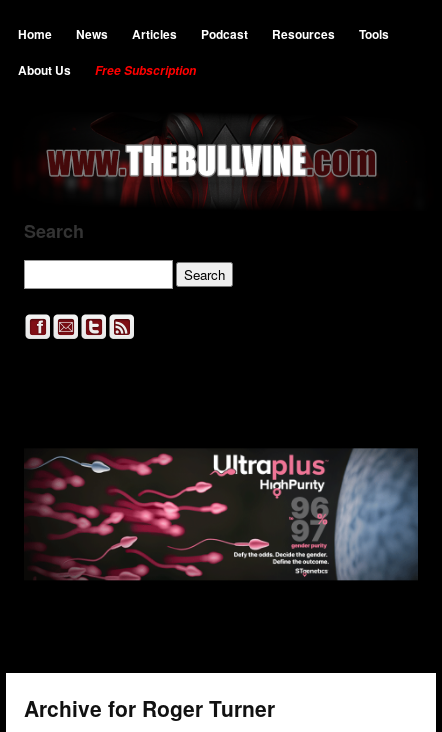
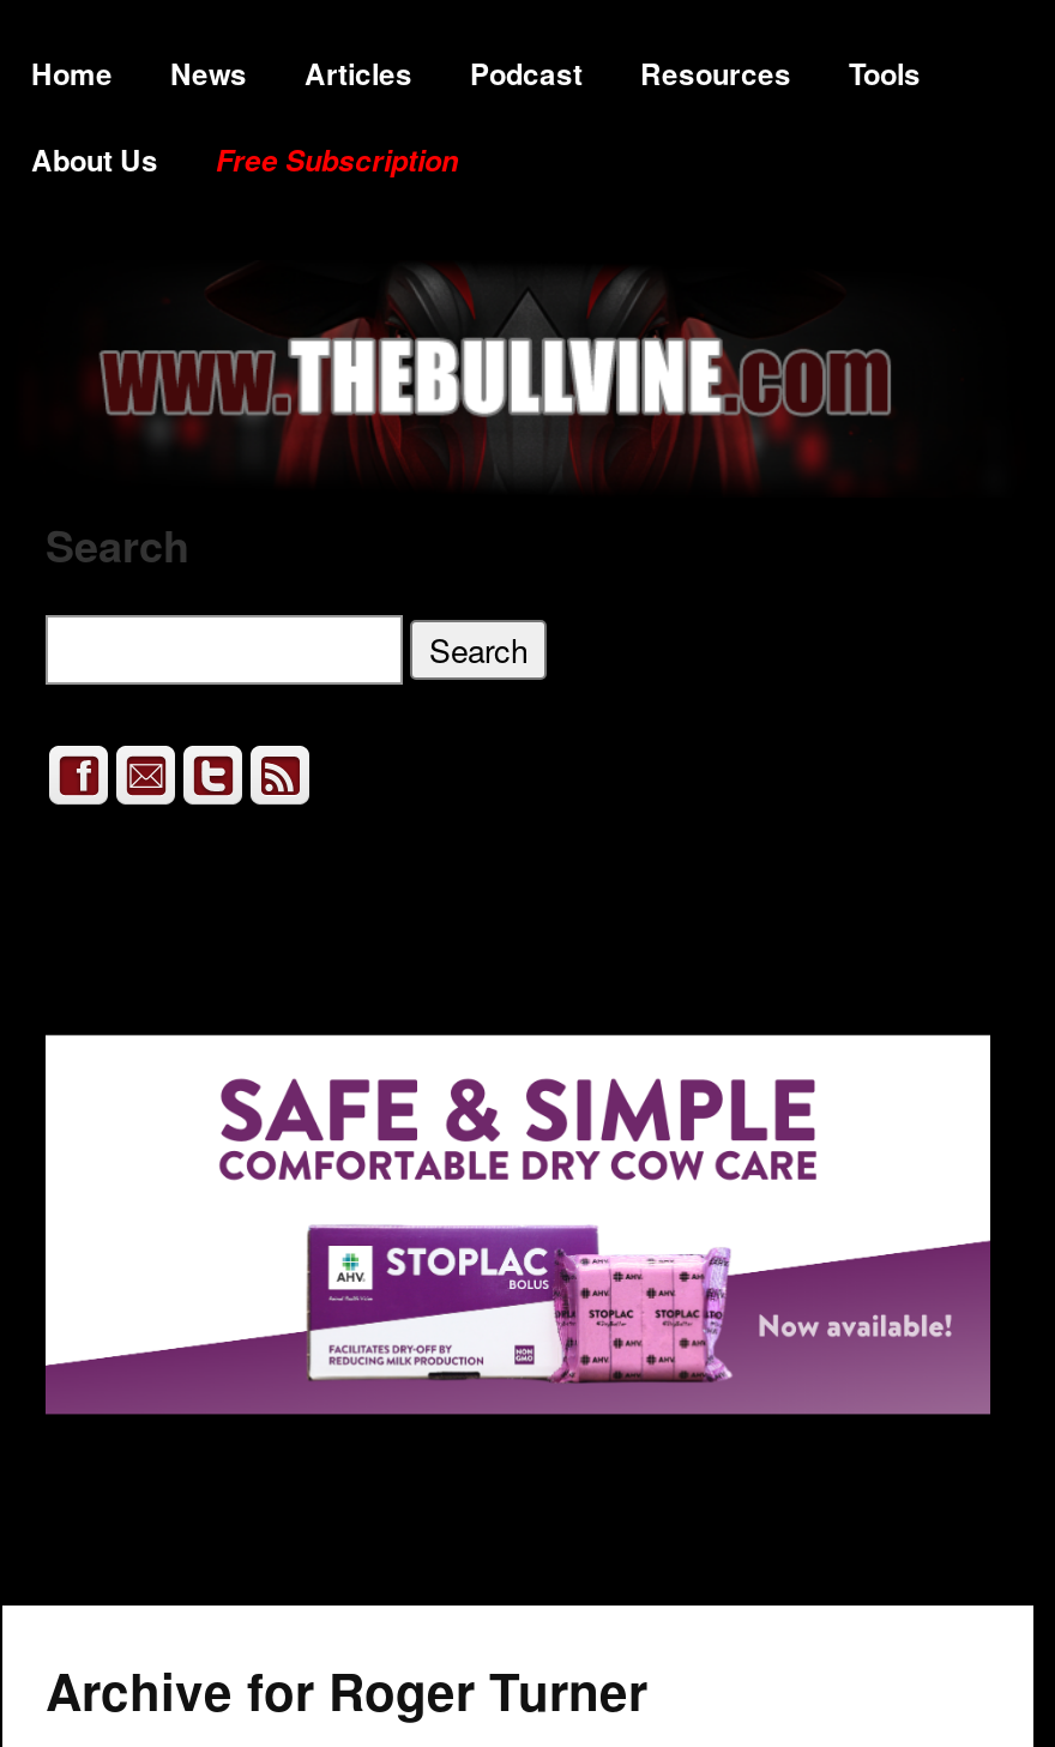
[24,435,418,593] [image] -> [43,1032,993,1416] [image]

